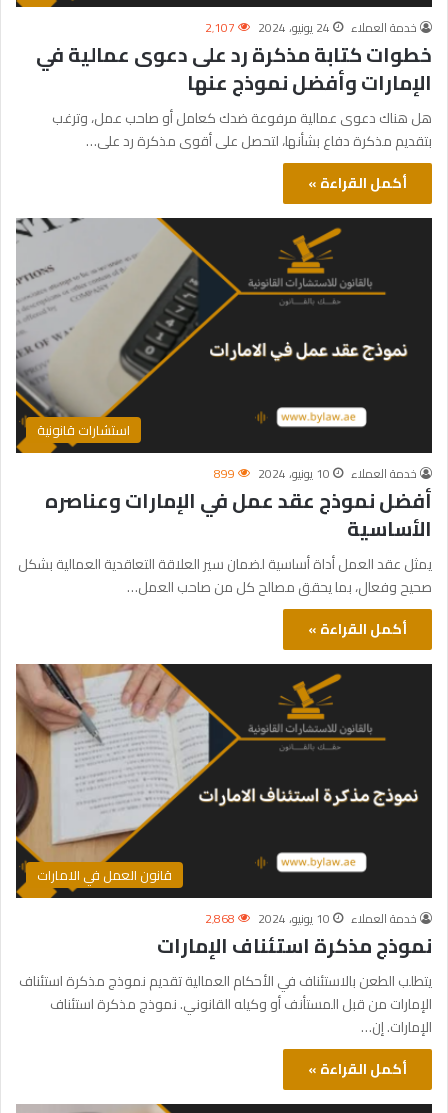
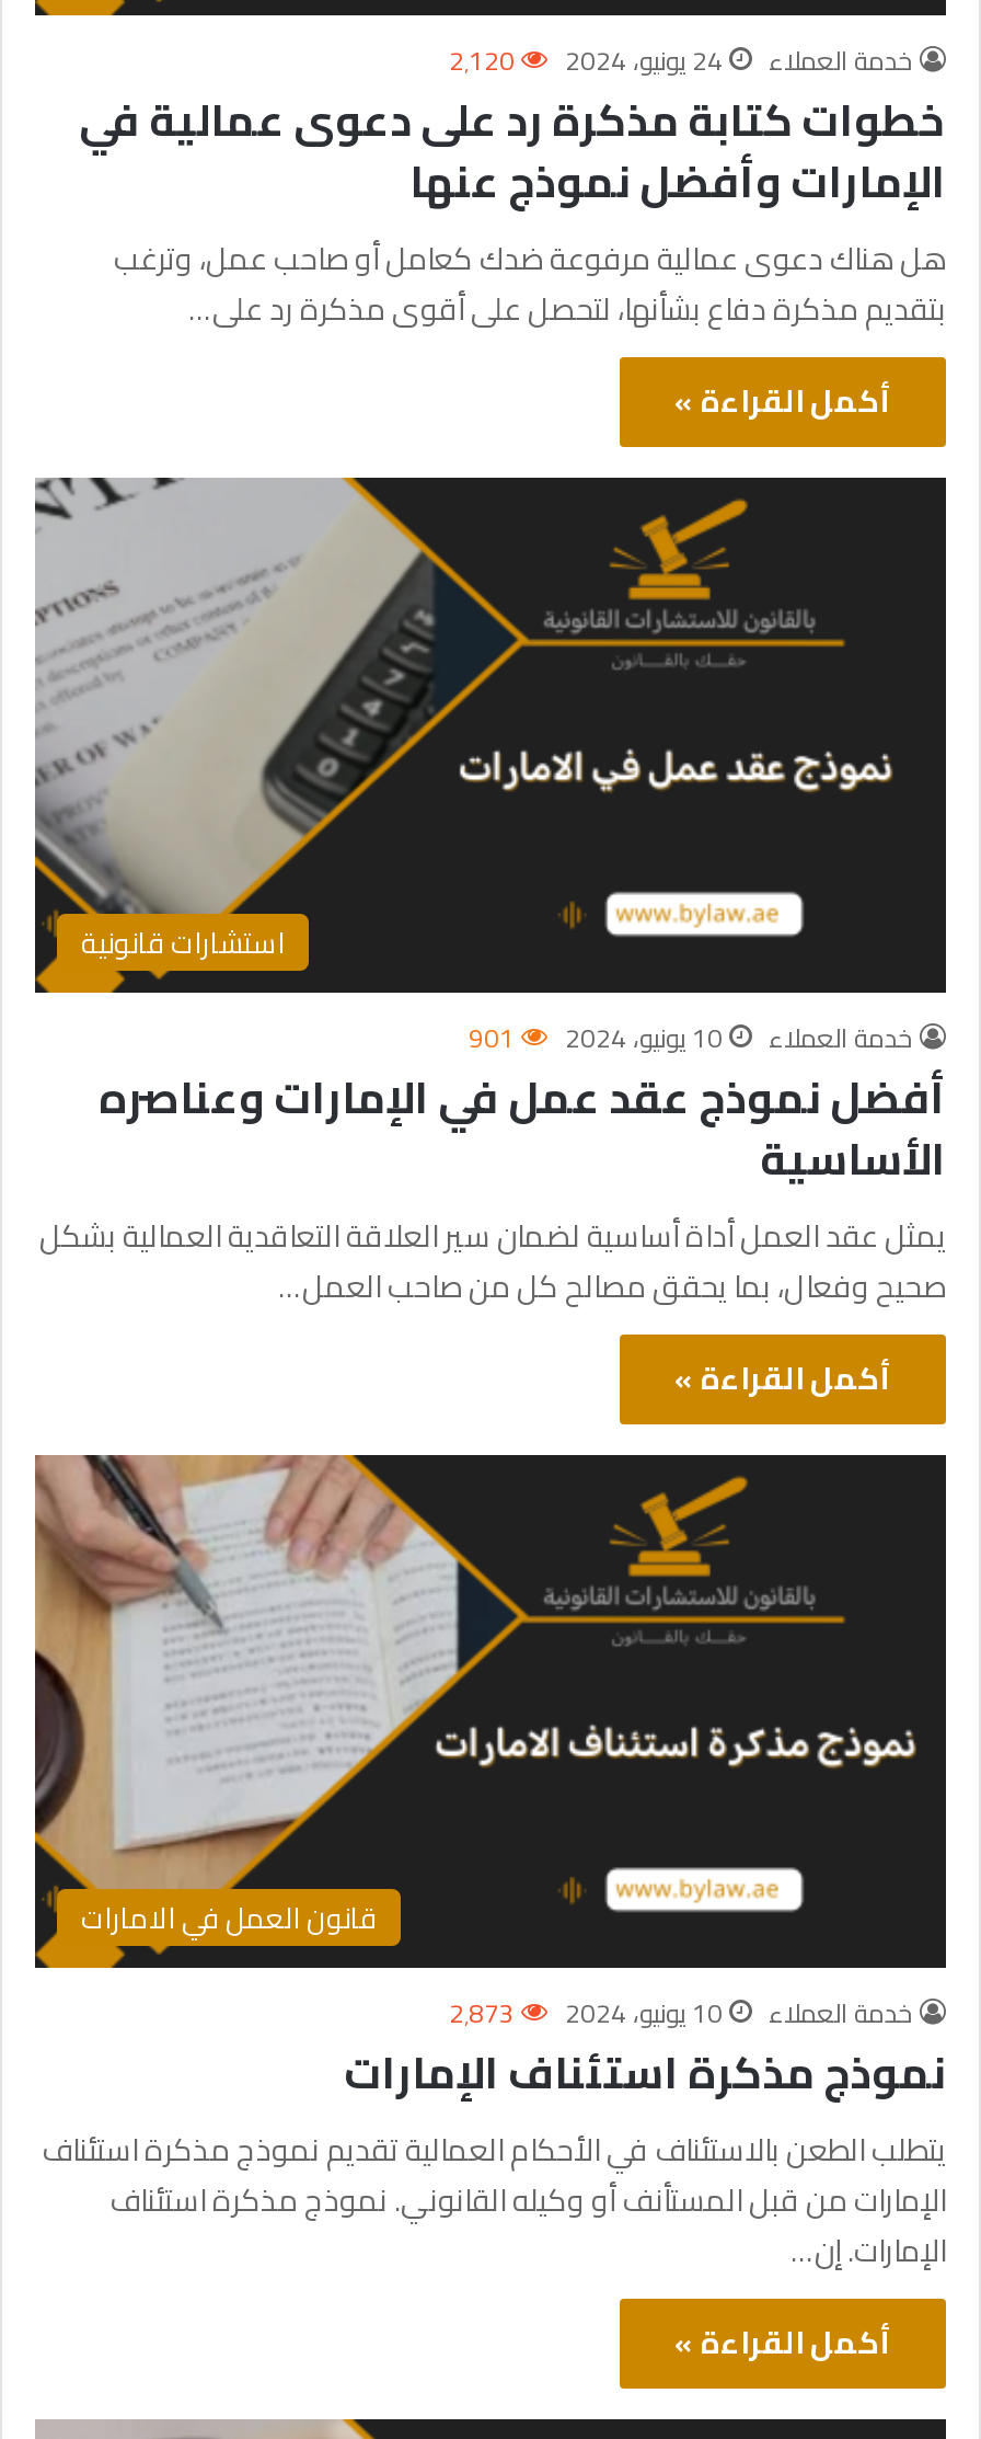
[205,16,235,39] 2٬107 -> [449,35,515,86] 2٬120
[214,462,235,485] 899 -> [469,1012,515,1062] 901
[205,907,235,930] 2٬868 -> [449,1988,515,2039] 2٬873

